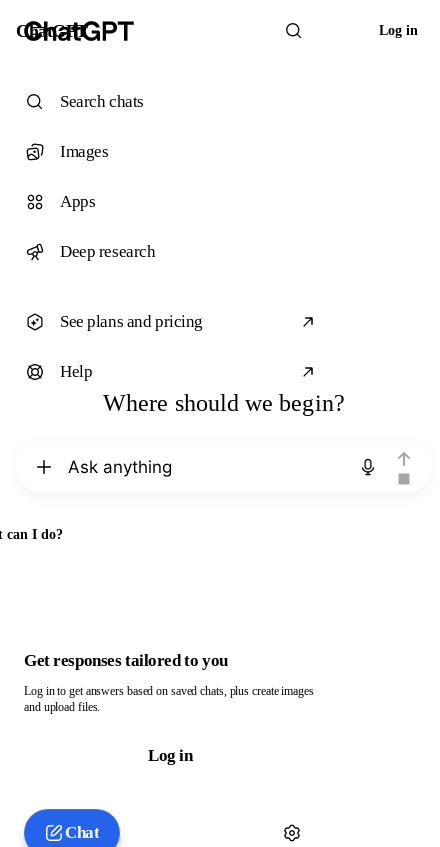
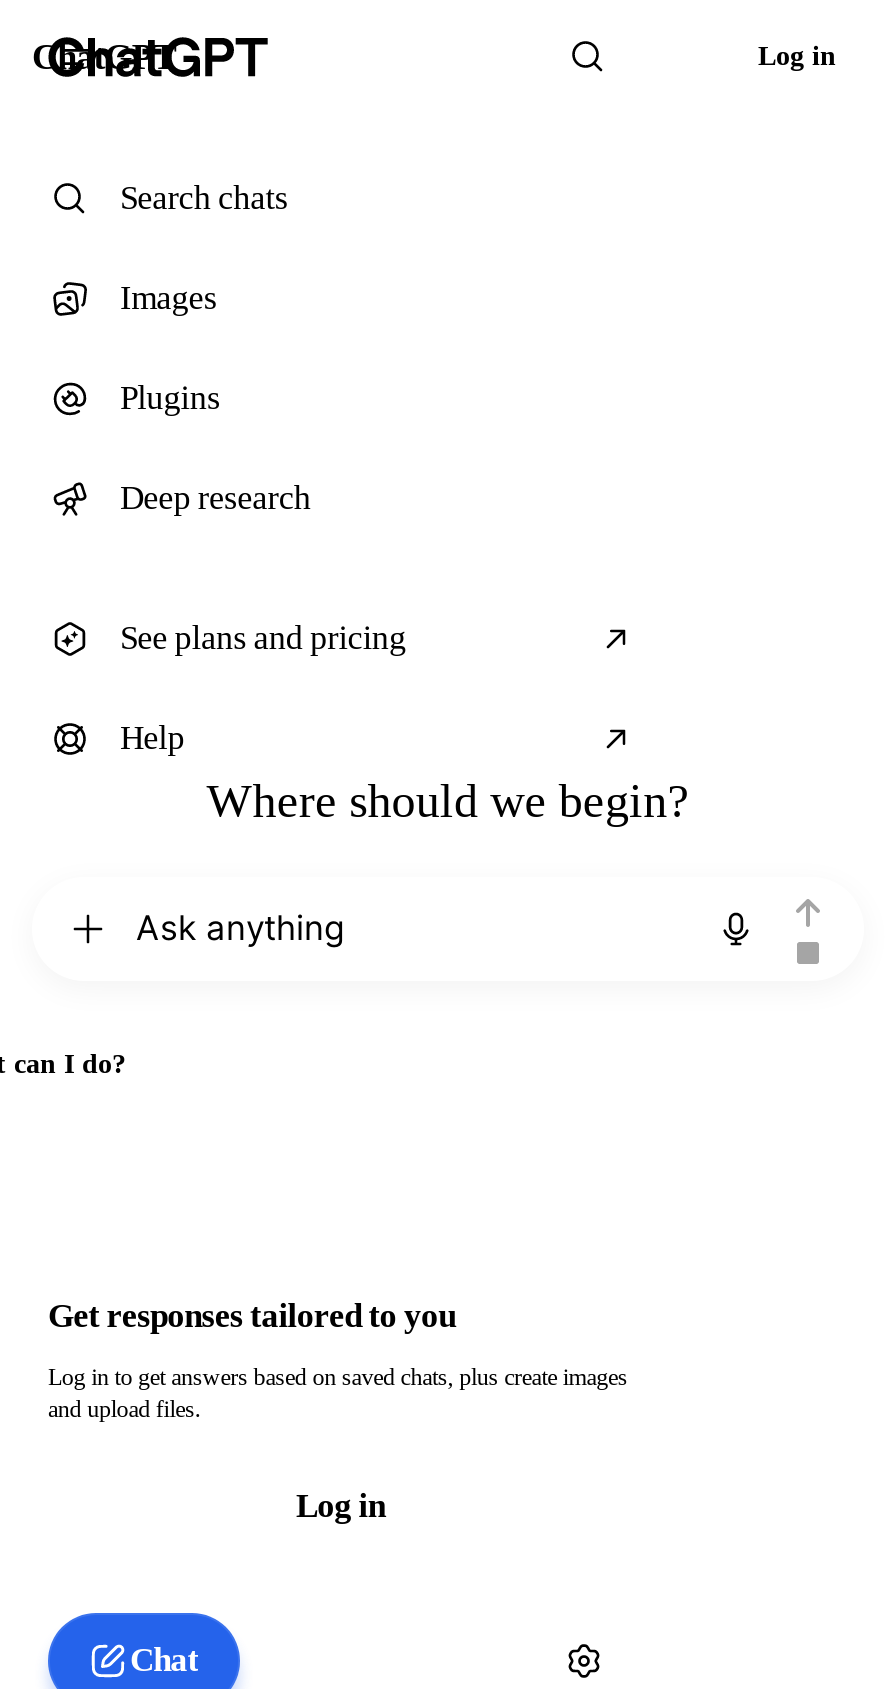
[60,192,95,211] Apps -> [120,379,220,417] Plugins

